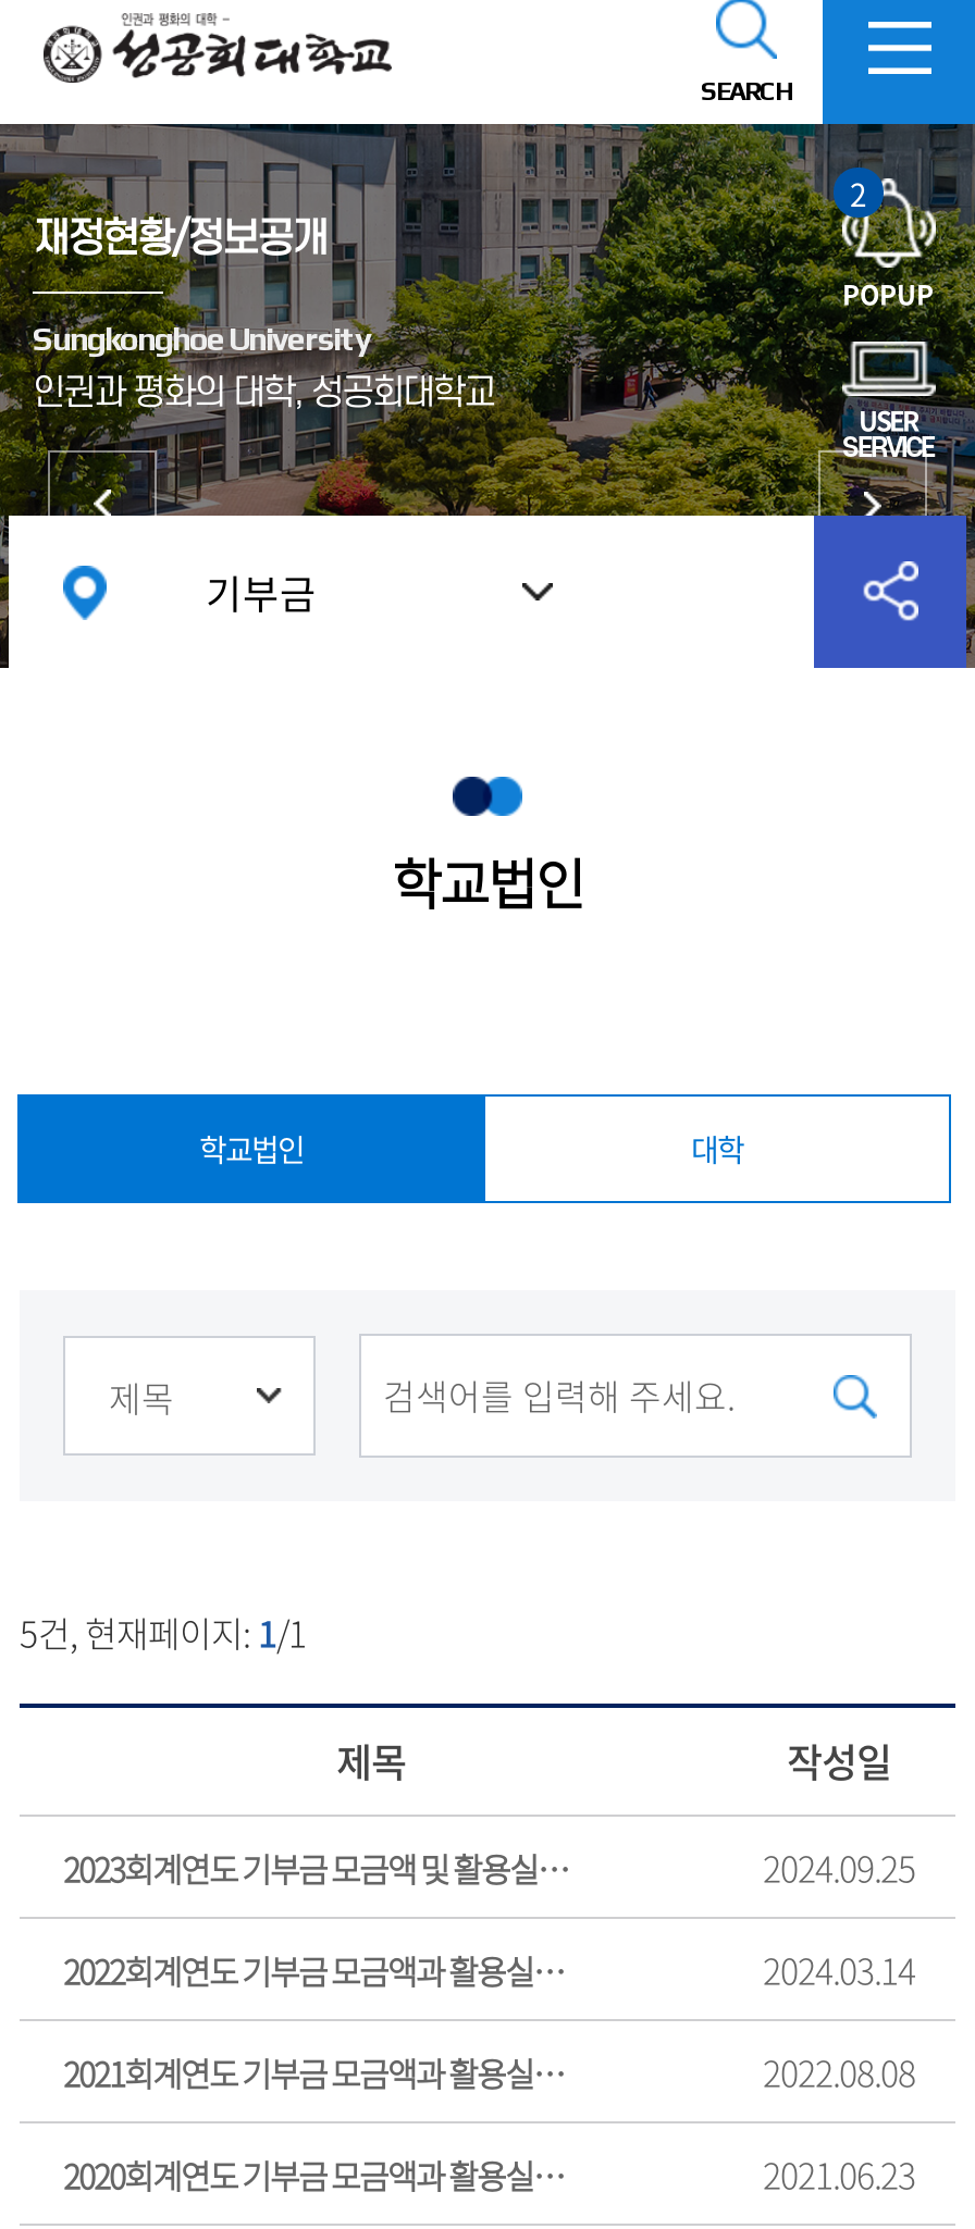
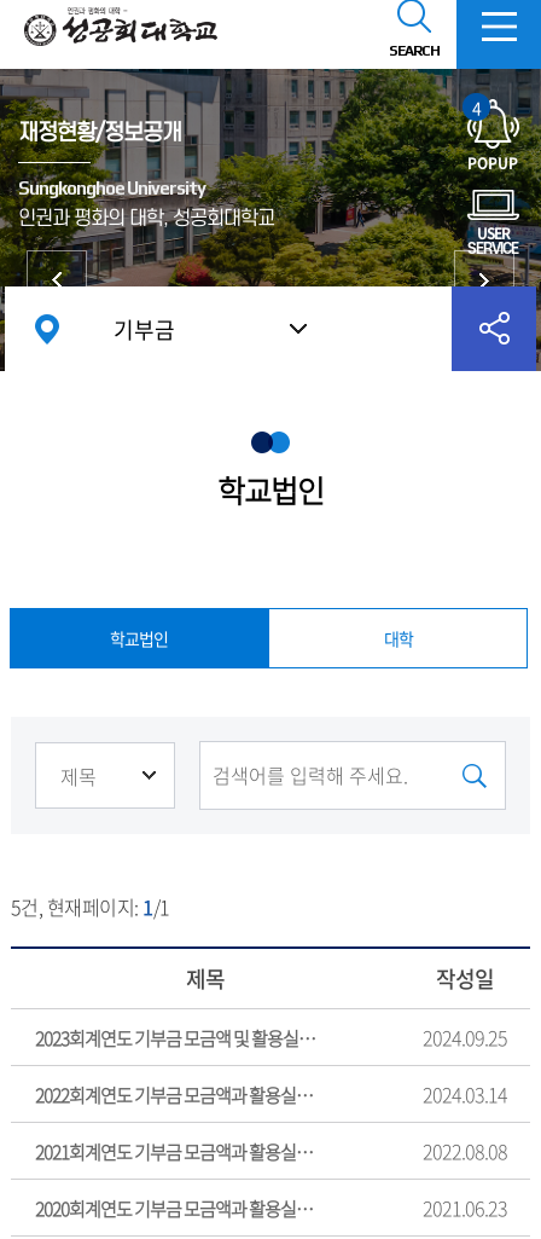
[850,171,867,214] 2 -> [472,95,481,119] 4

